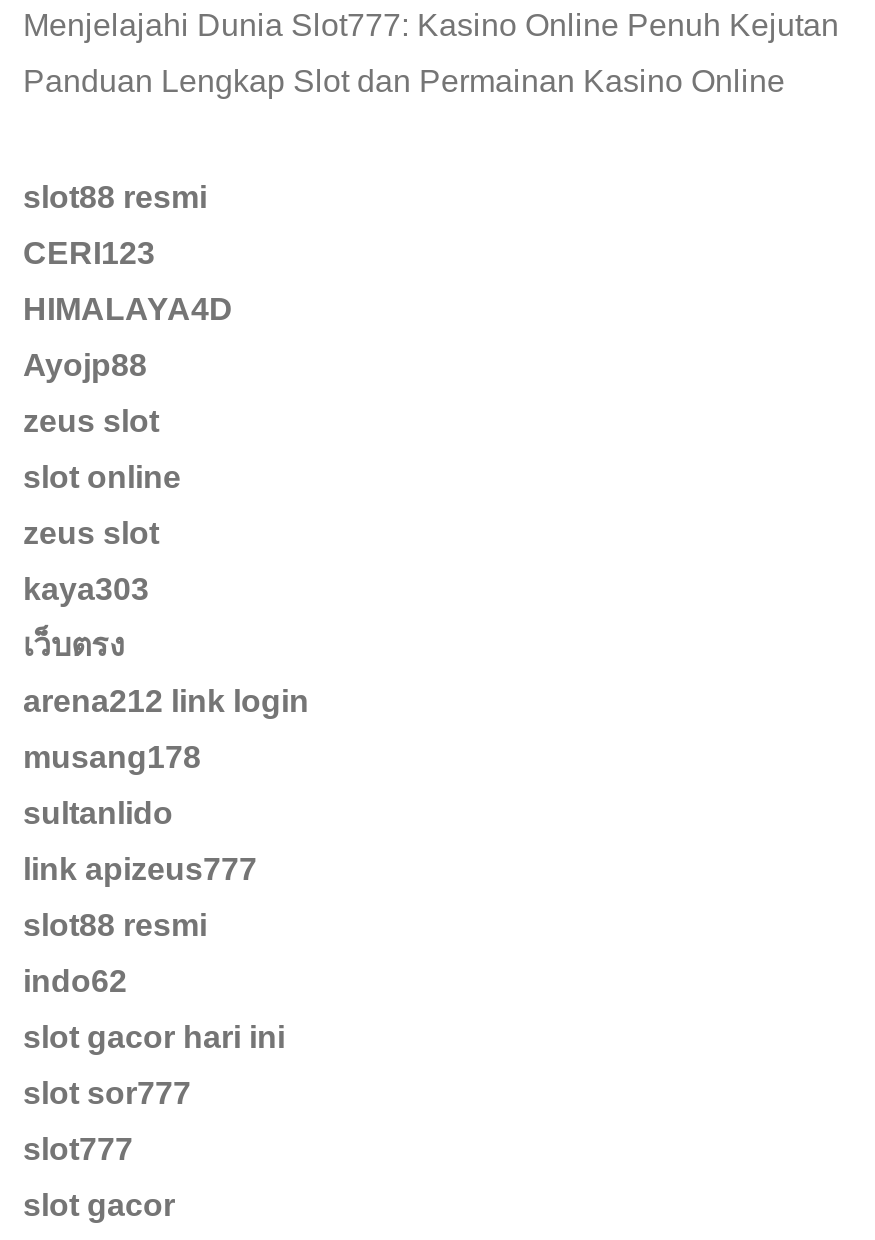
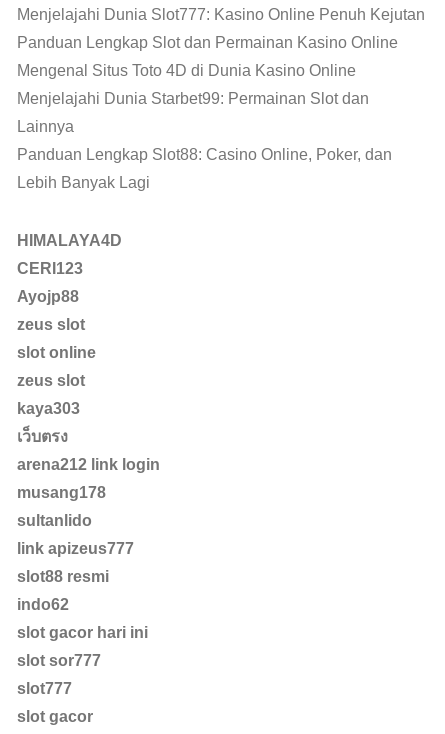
[23,181,207,271] slot88 resmi | CERI123 -> [17,62,392,191] Mengenal Situs Toto 4D di Dunia Kasino Online | Menjelajahi Dunia Starbet99: Permainan Slot dan | Lainnya | Panduan Lengkap Slot88: Casino Online, Poker, dan | Lebih Banyak Lagi
none -> [17,260,83,277] CERI123

